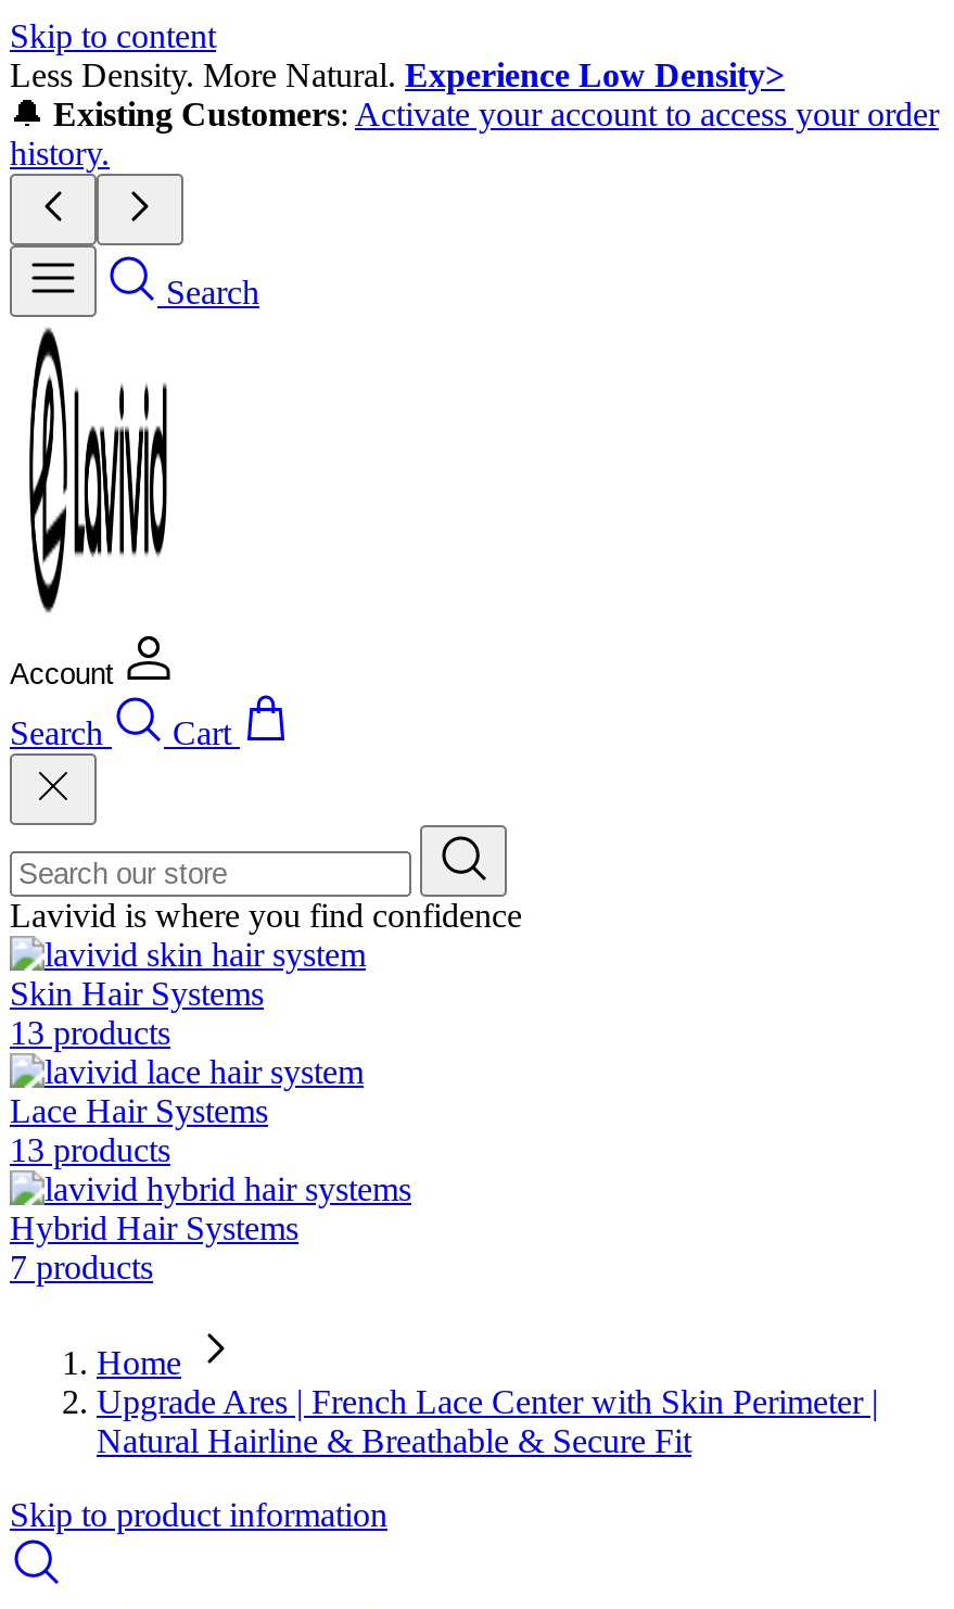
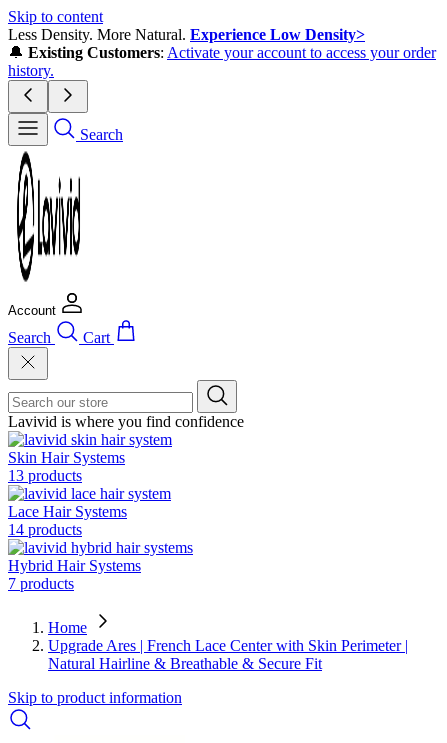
[10,1131,170,1168] 13 products -> [8,521,82,538] 14 products

